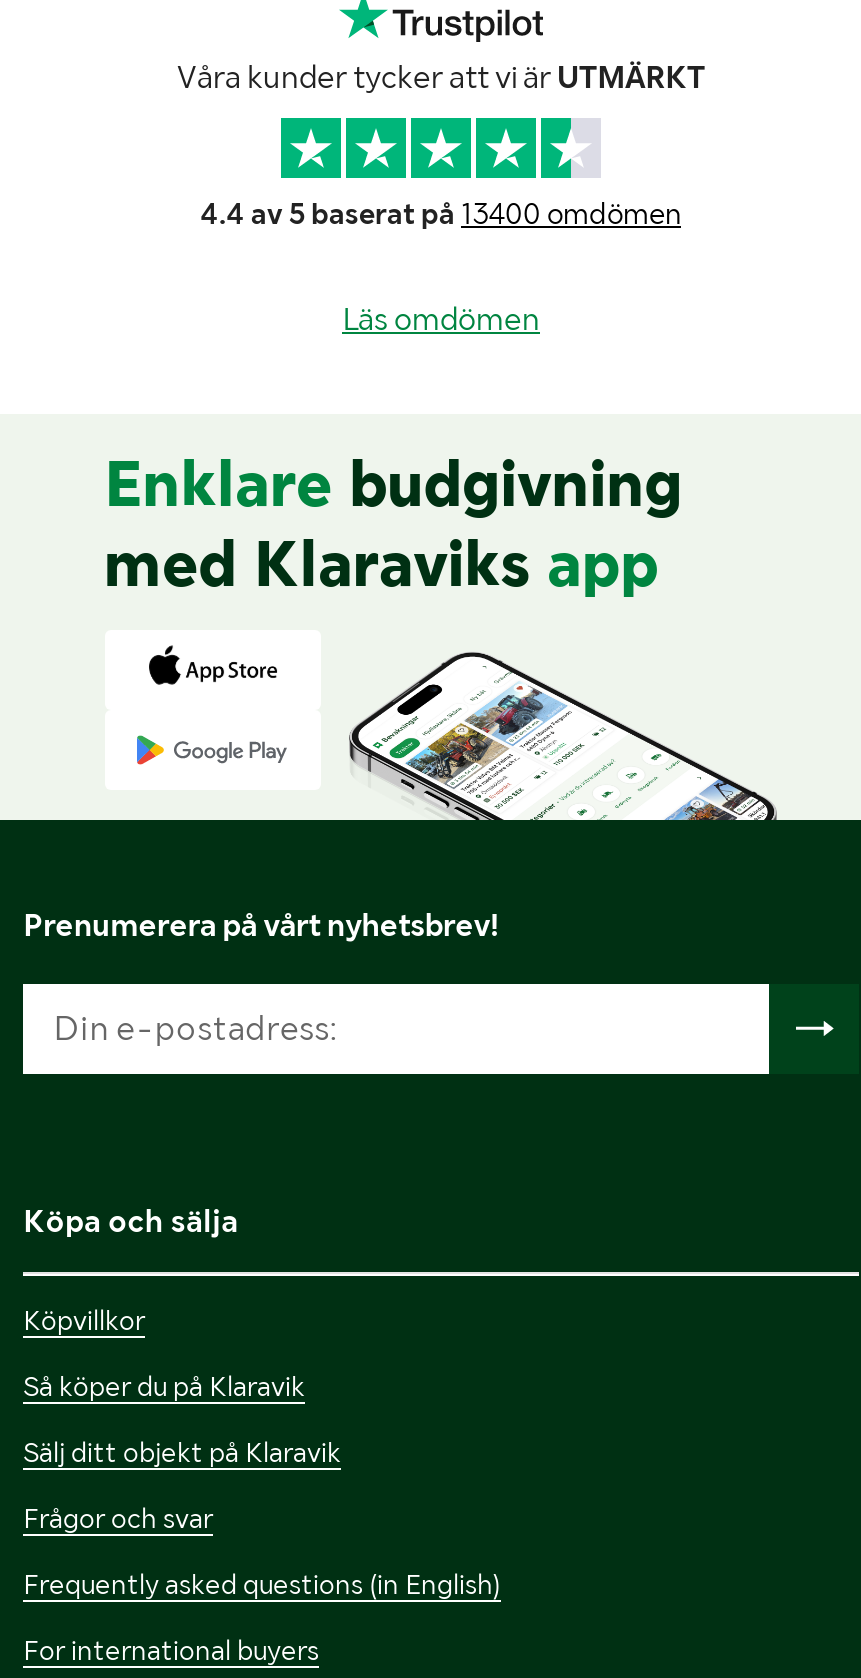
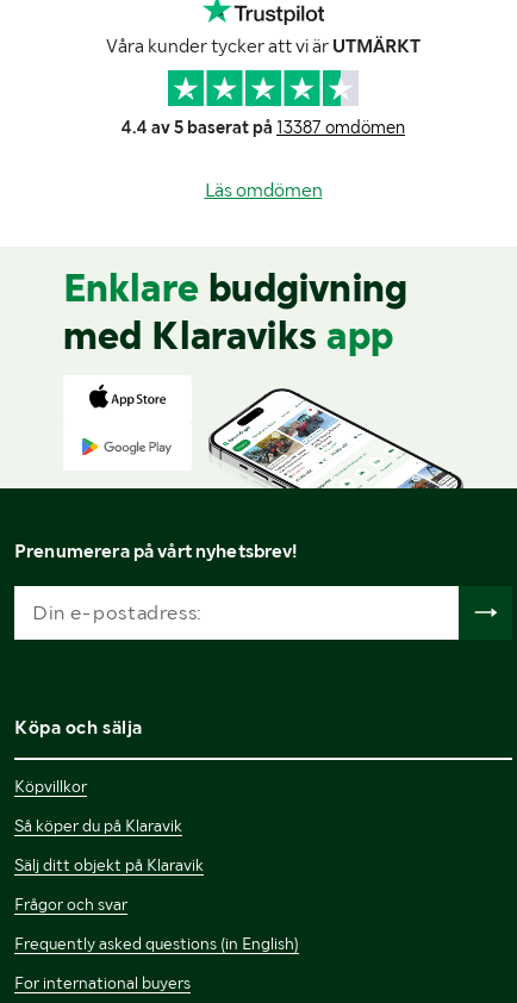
[201,196,681,232] 4.4 av 5 baserat på 13400 omdömen -> [122,117,405,138] 4.4 av 5 baserat på 13387 omdömen

